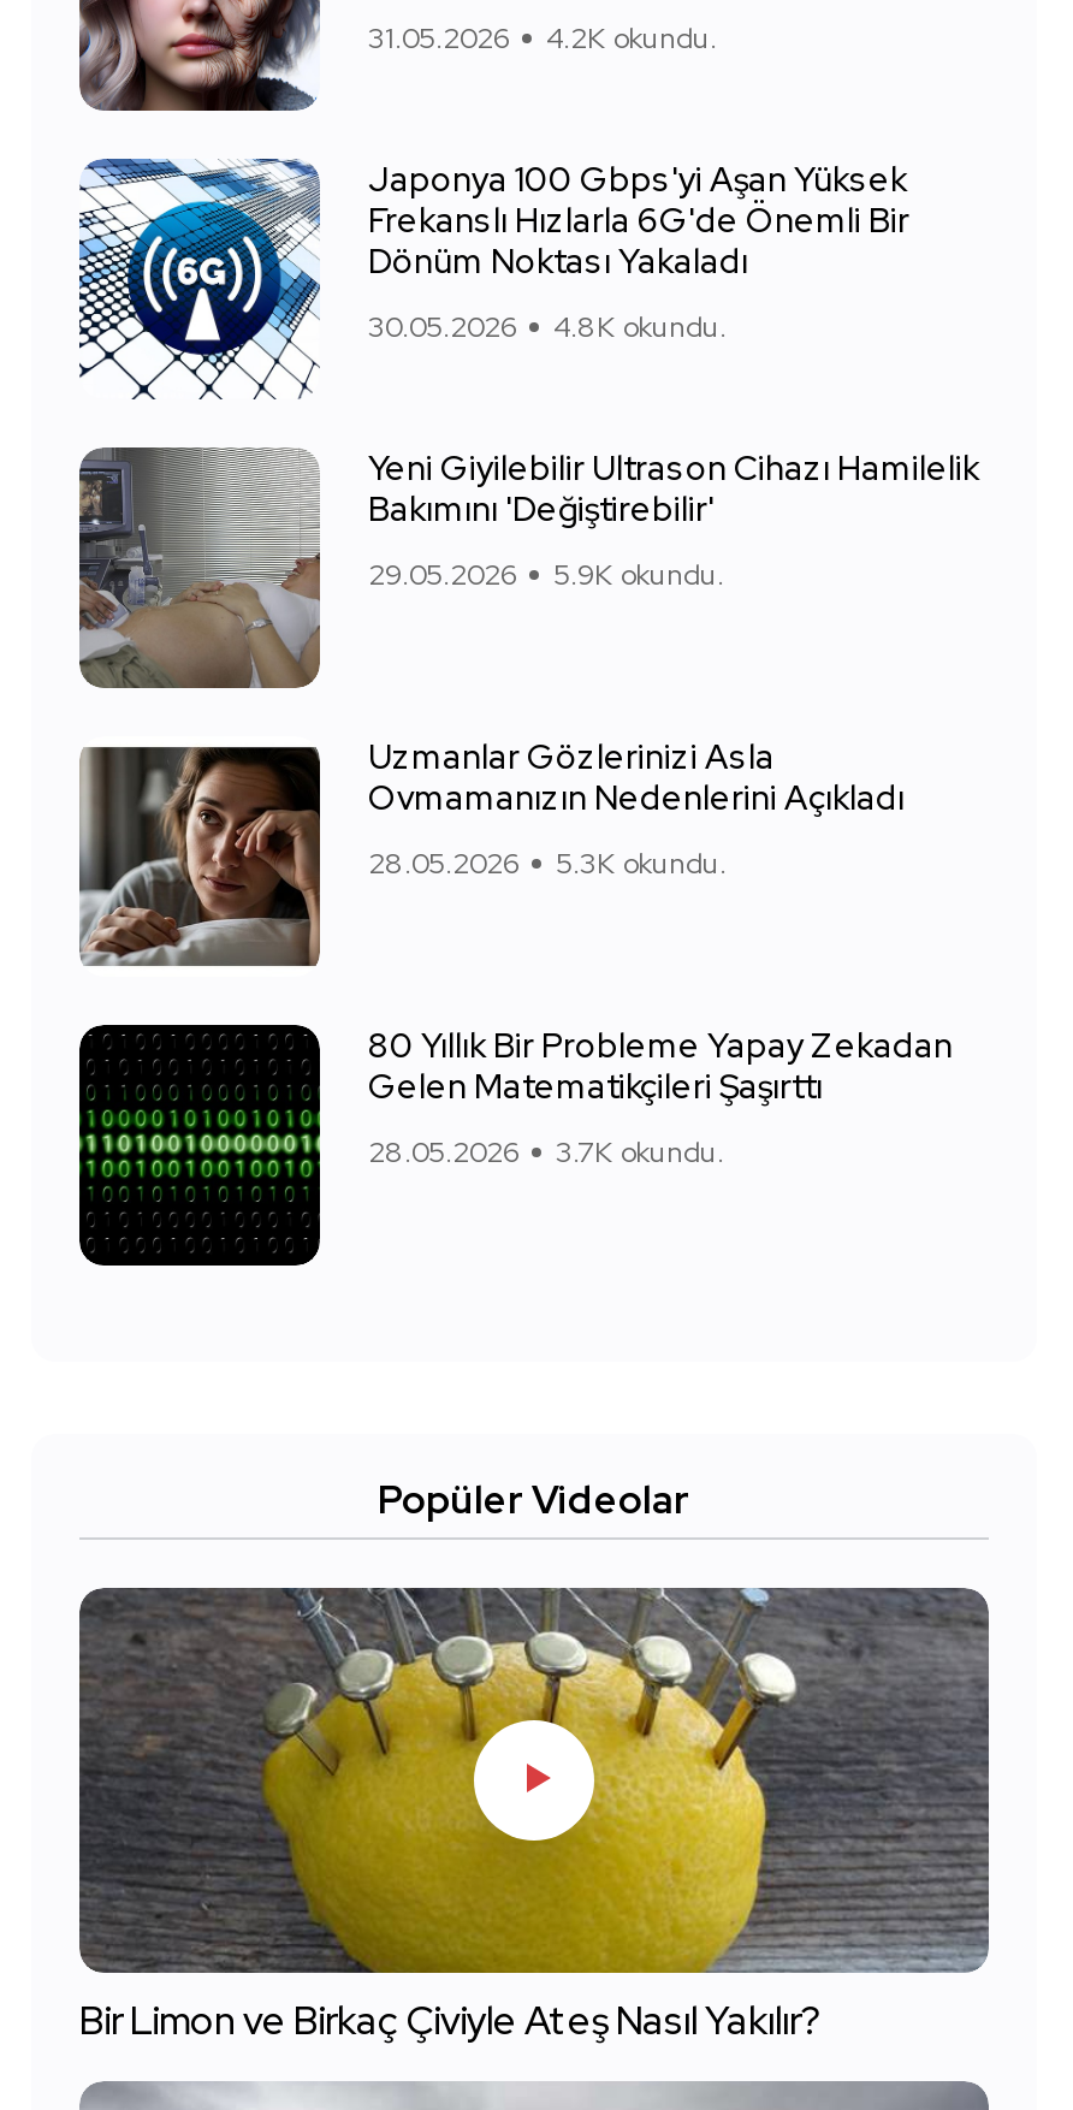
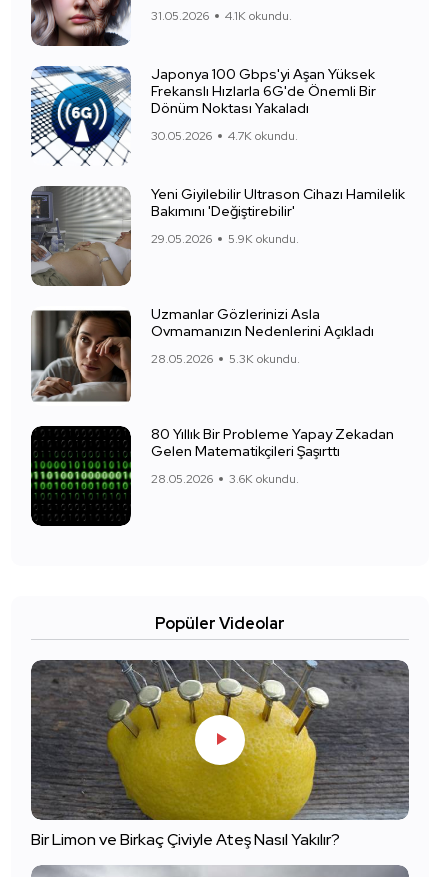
[368,19,717,58] 31.05.2026 4.2K okundu. -> [151,8,292,24] 31.05.2026 4.1K okundu.
[368,308,727,346] 30.05.2026 4.8K okundu. -> [151,128,298,144] 30.05.2026 4.7K okundu.
[368,1133,724,1172] 28.05.2026 3.7K okundu. -> [151,471,299,487] 28.05.2026 3.6K okundu.

